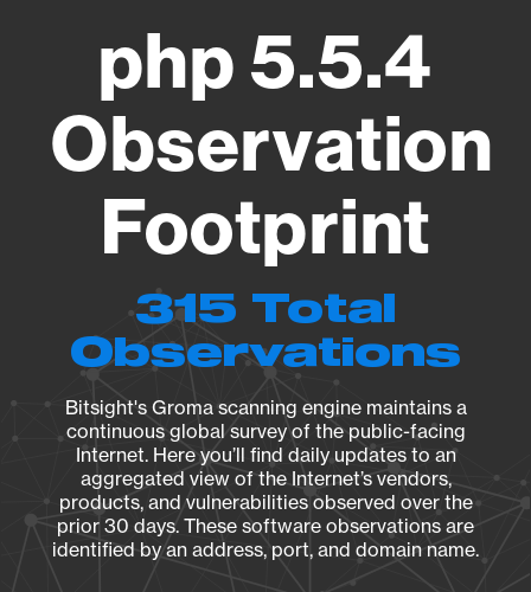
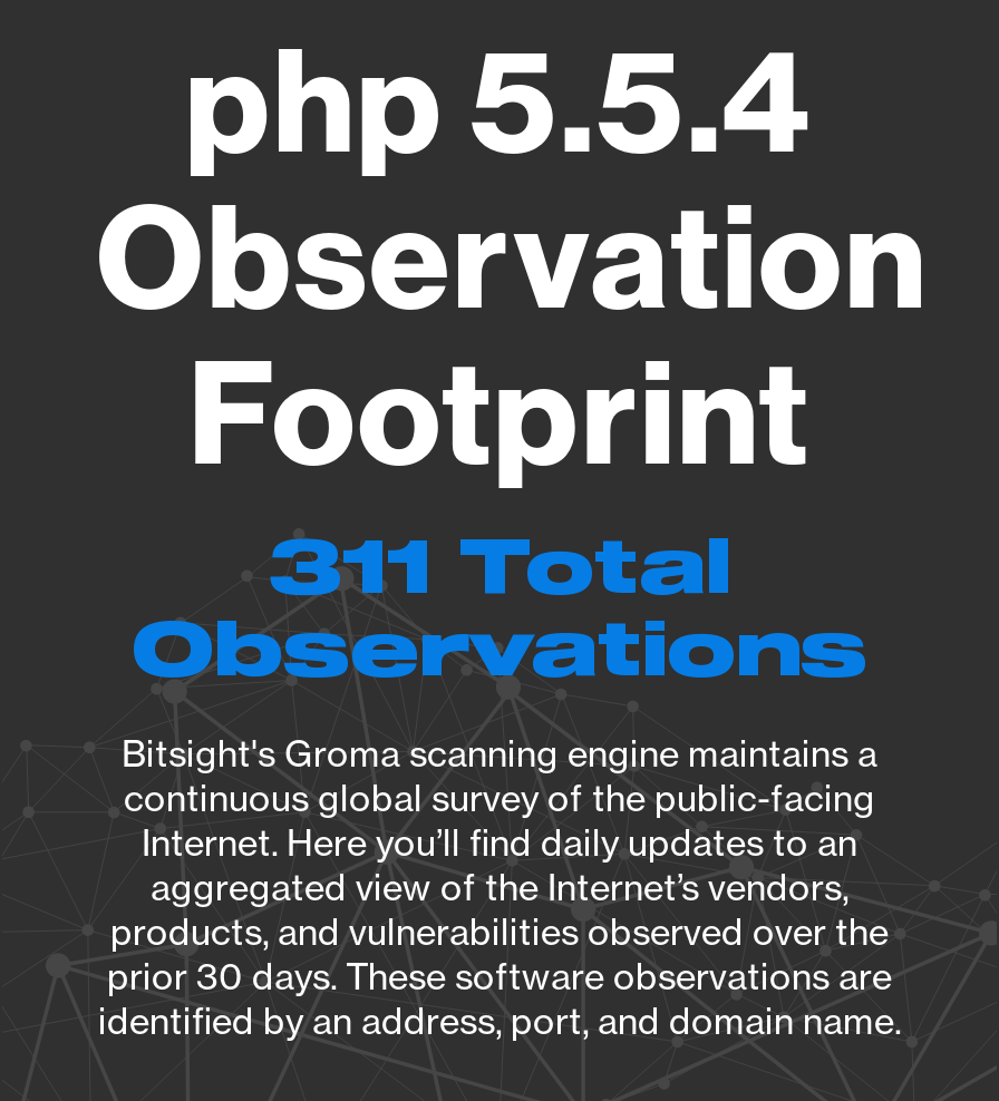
[135,290,396,330] 315 Total -> [269,533,730,608] 311 Total

